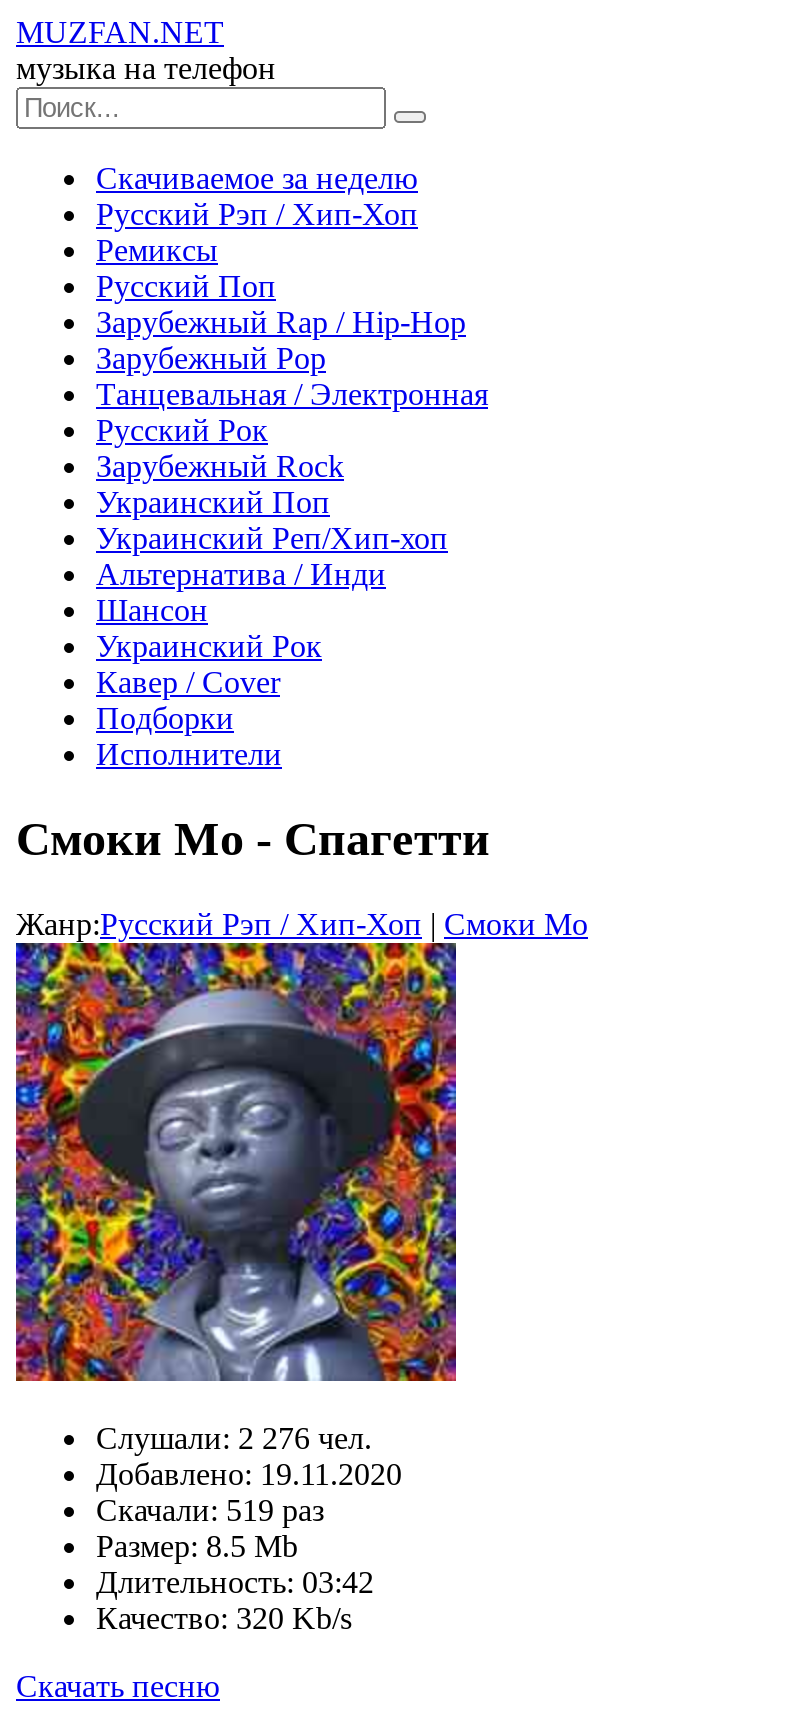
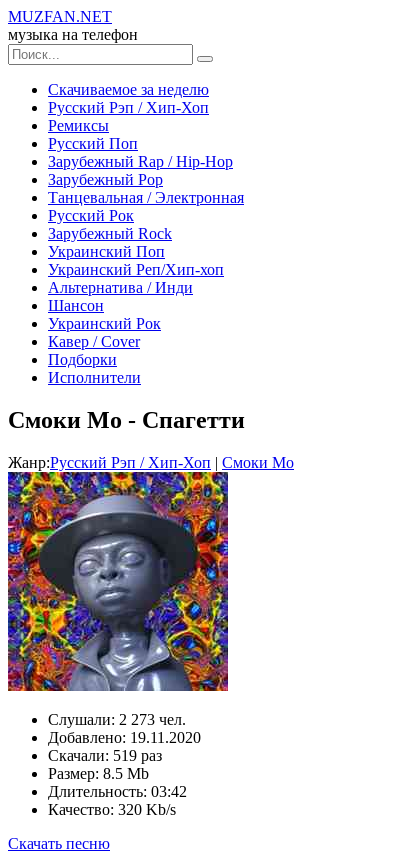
[96,1421,372,1455] Слушали: 2 276 чел. -> [48,711,186,728] Слушали: 2 273 чел.

